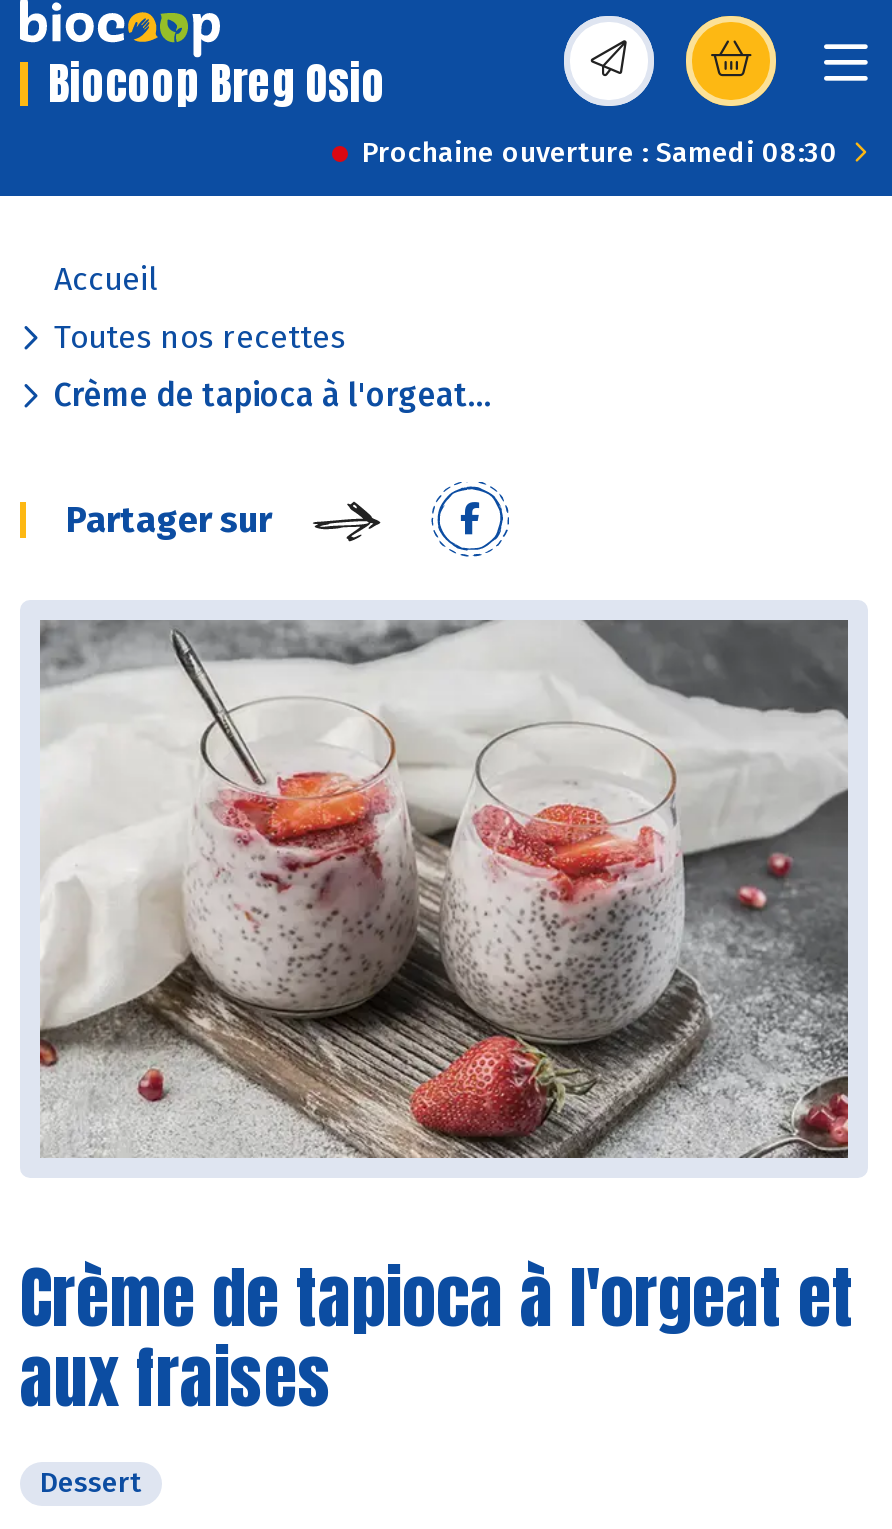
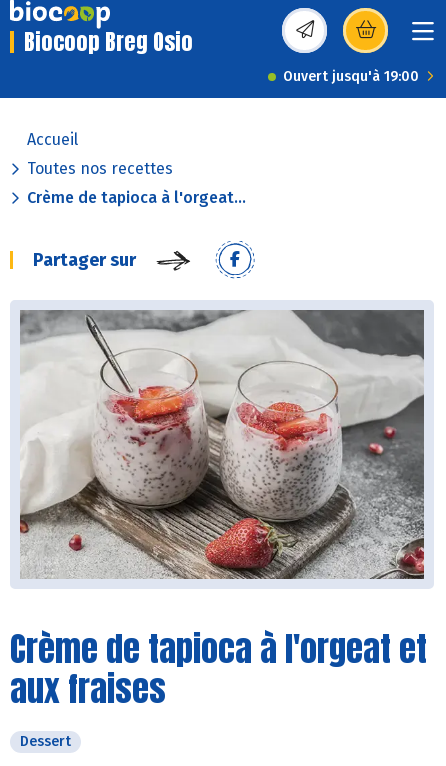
[362,136,838,170] Prochaine ouverture : Samedi 08:30 -> [283,68,419,85] Ouvert jusqu'à 19:00

